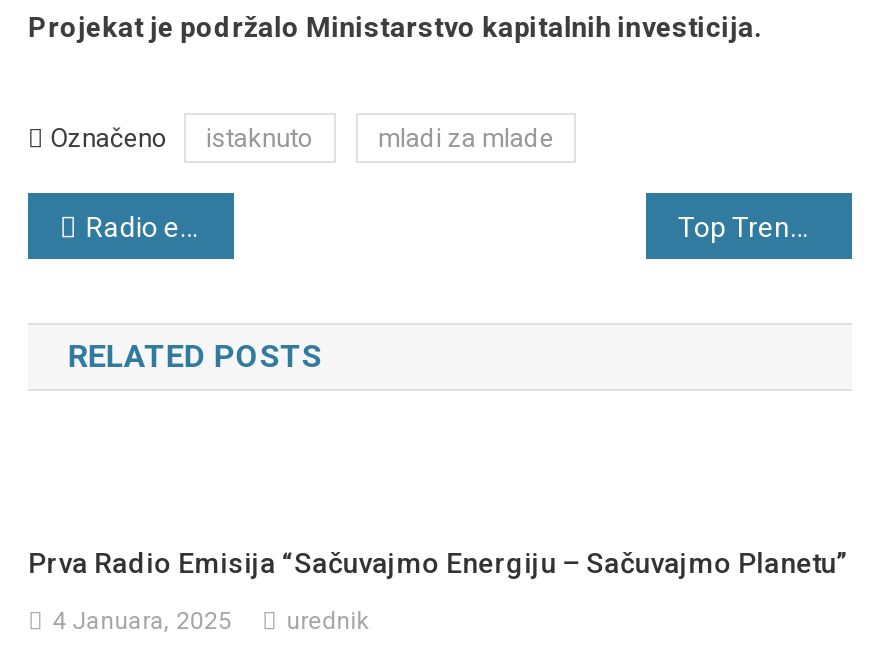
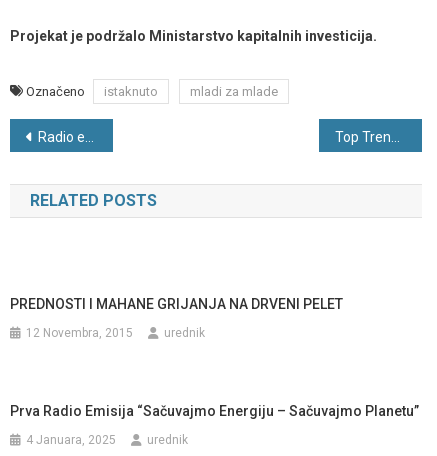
none -> [10,296,343,340] PREDNOSTI I MAHANE GRIJANJA NA DRVENI PELET | 12 Novembra, 2015 | urednik

